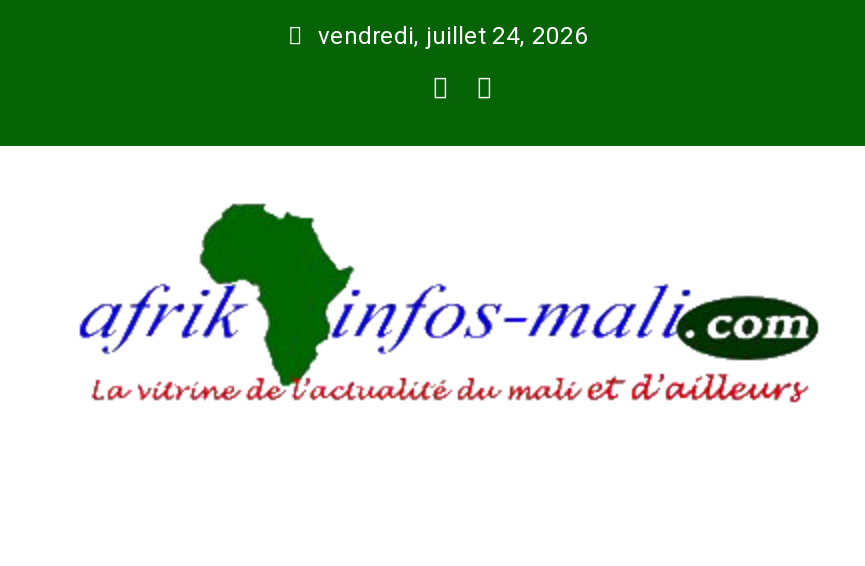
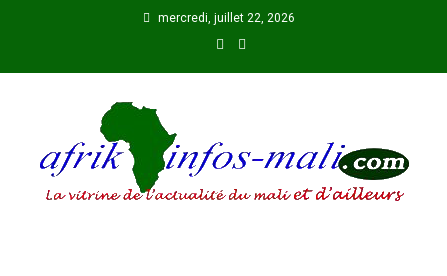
[318,22,588,50] vendredi, juillet 24, 2026 -> [158,11,295,25] mercredi, juillet 22, 2026

